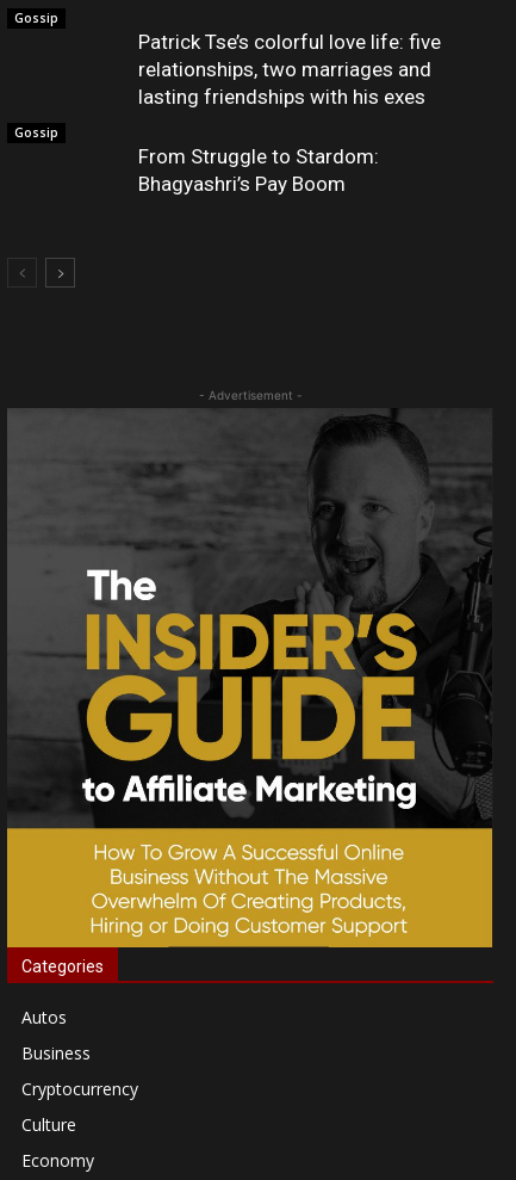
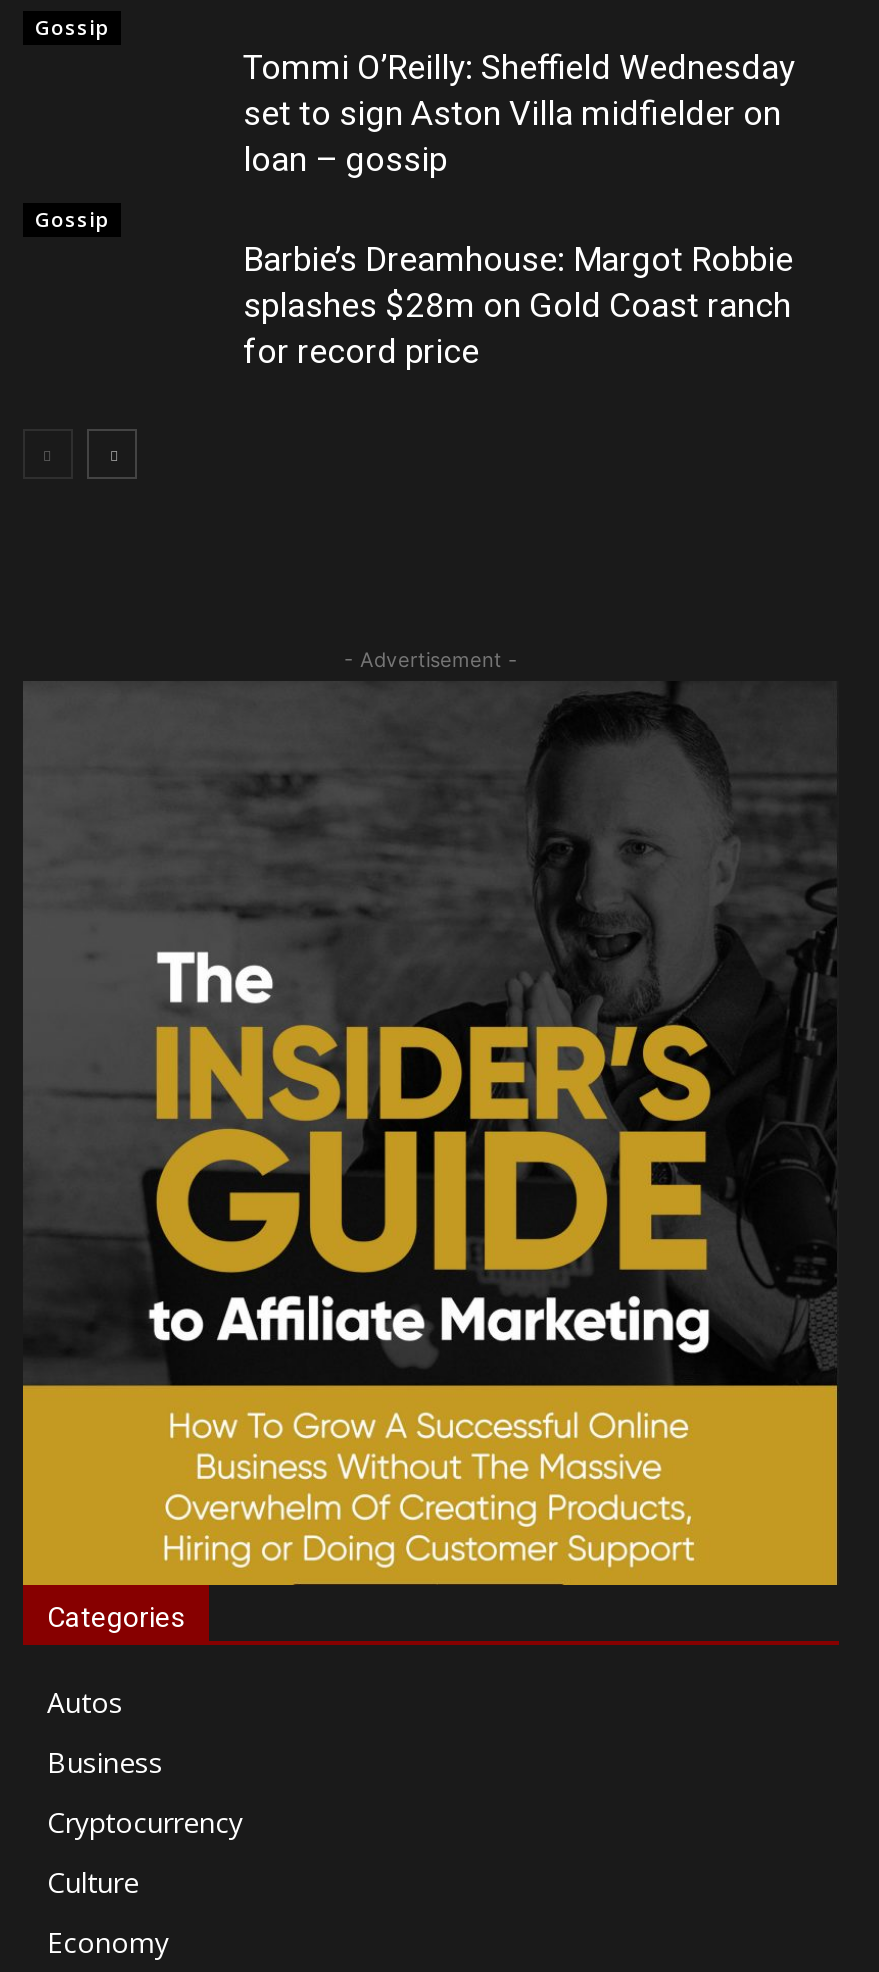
[138,30,441,109] Patrick Tse’s colorful love life: five | relationships, two marriages and | lasting friendships with his exes -> [243,47,795,179] Tommi O’Reilly: Sheffield Wednesday | set to sign Aston Villa midfielder on | loan – gossip
[138,144,379,196] From Struggle to Stardom: | Bhagyashri’s Pay Boom -> [243,239,793,371] Barbie’s Dreamhouse: Margot Robbie | splashes $28m on Gold Coast ranch | for record price

